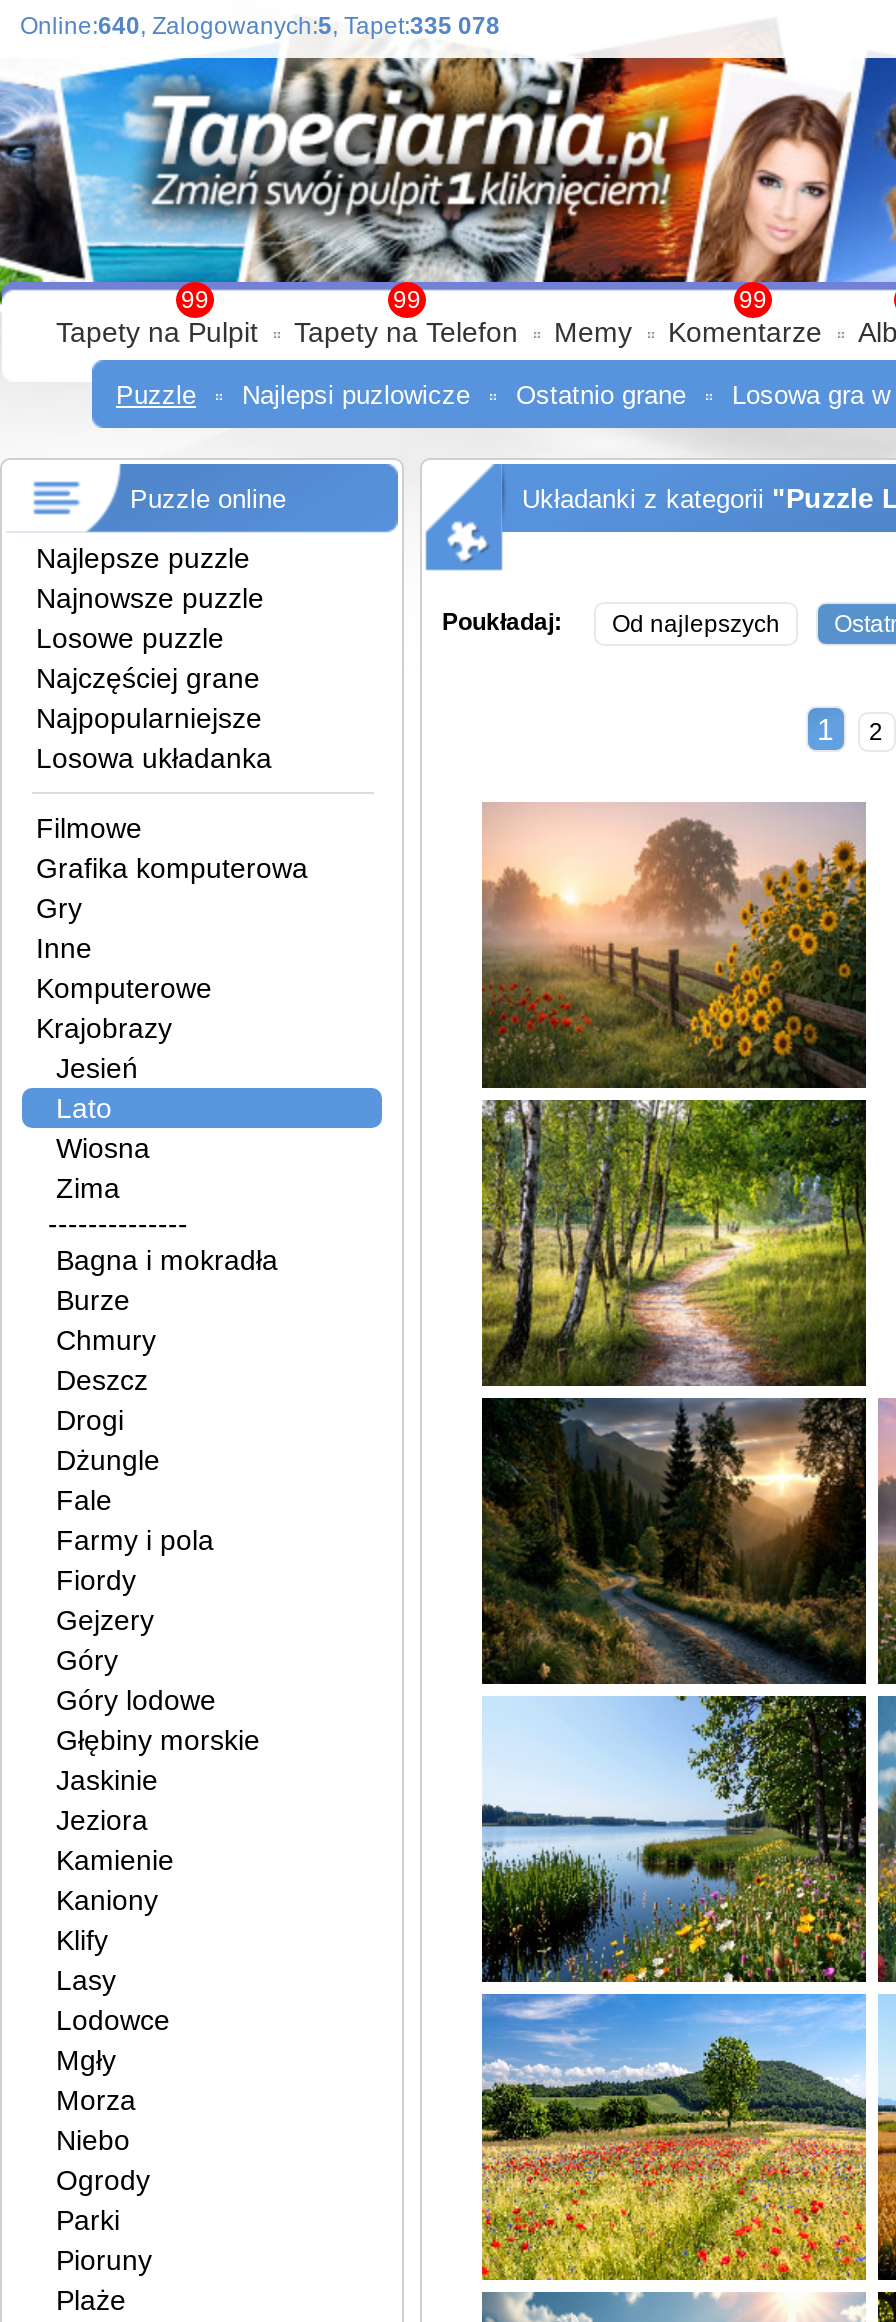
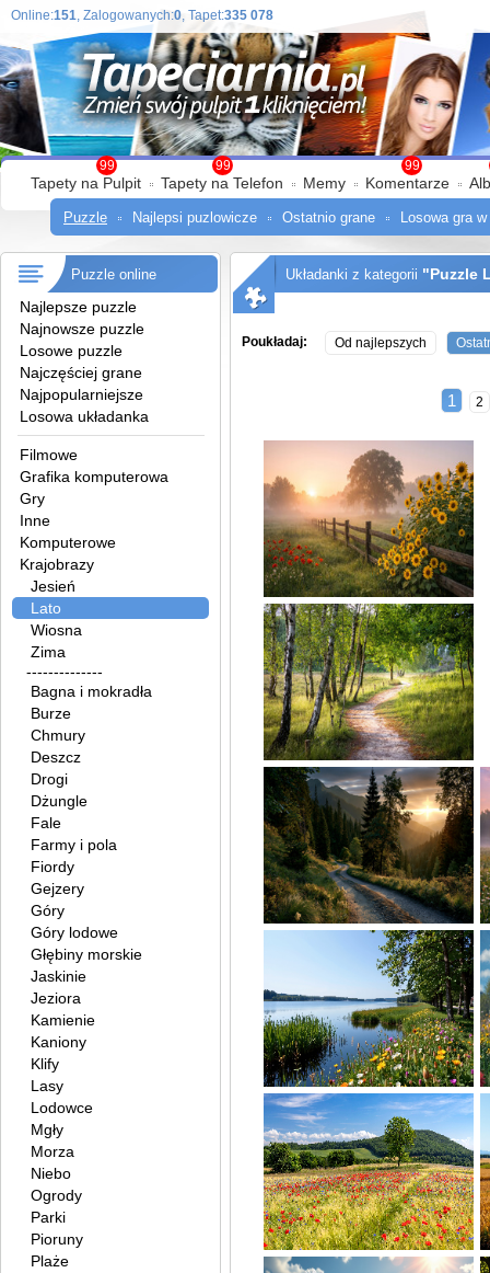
[20,12,500,40] Online:640, Zalogowanych:5, Tapet:335 078 -> [11,8,273,23] Online:151, Zalogowanych:0, Tapet:335 078

